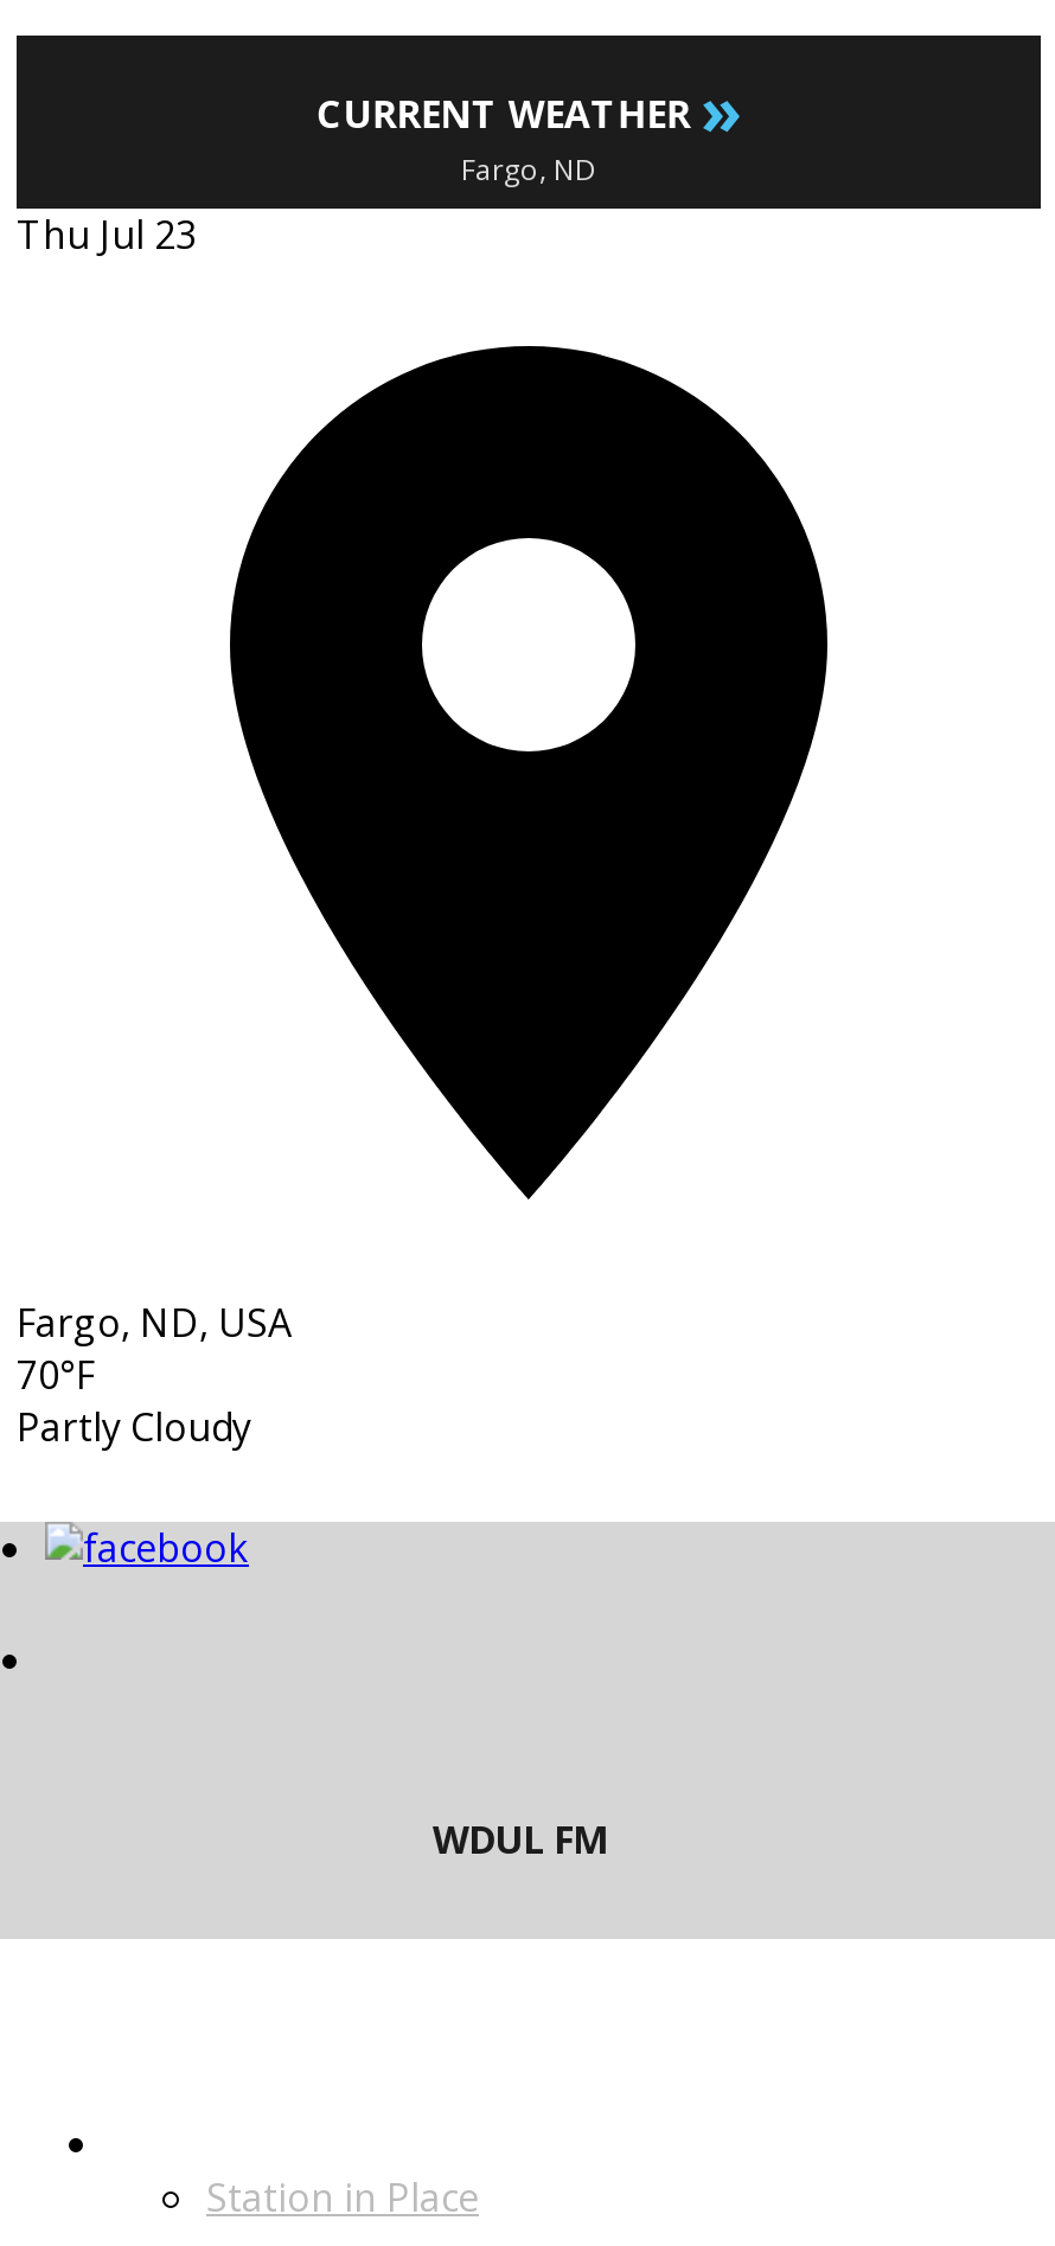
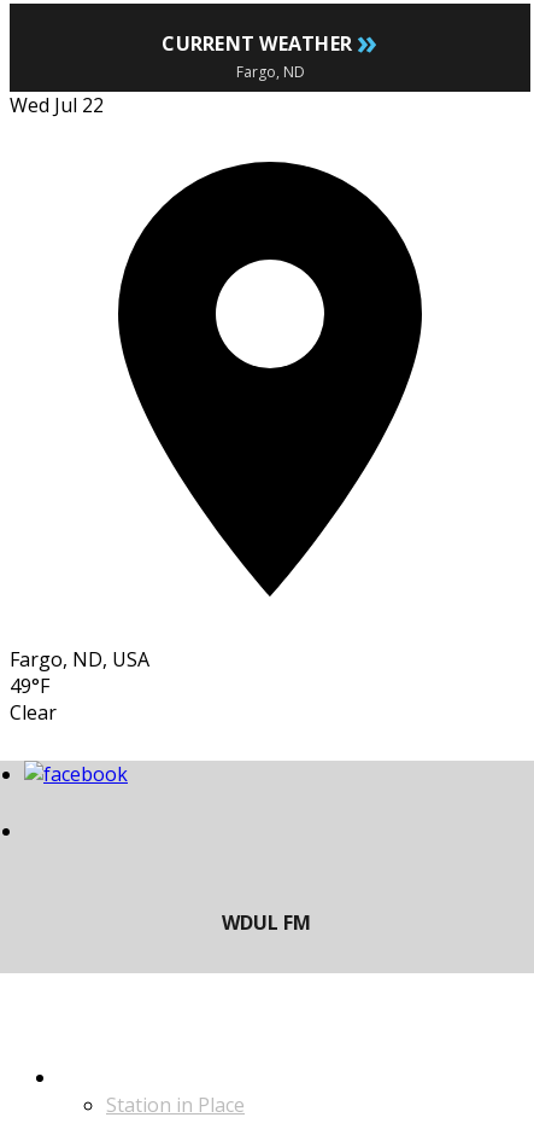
[17,209,197,261] Thu Jul 23 -> [10,92,104,119] Wed Jul 22
[17,1349,251,1454] 70°F | Partly Cloudy -> [10,673,57,726] 49°F | Clear

